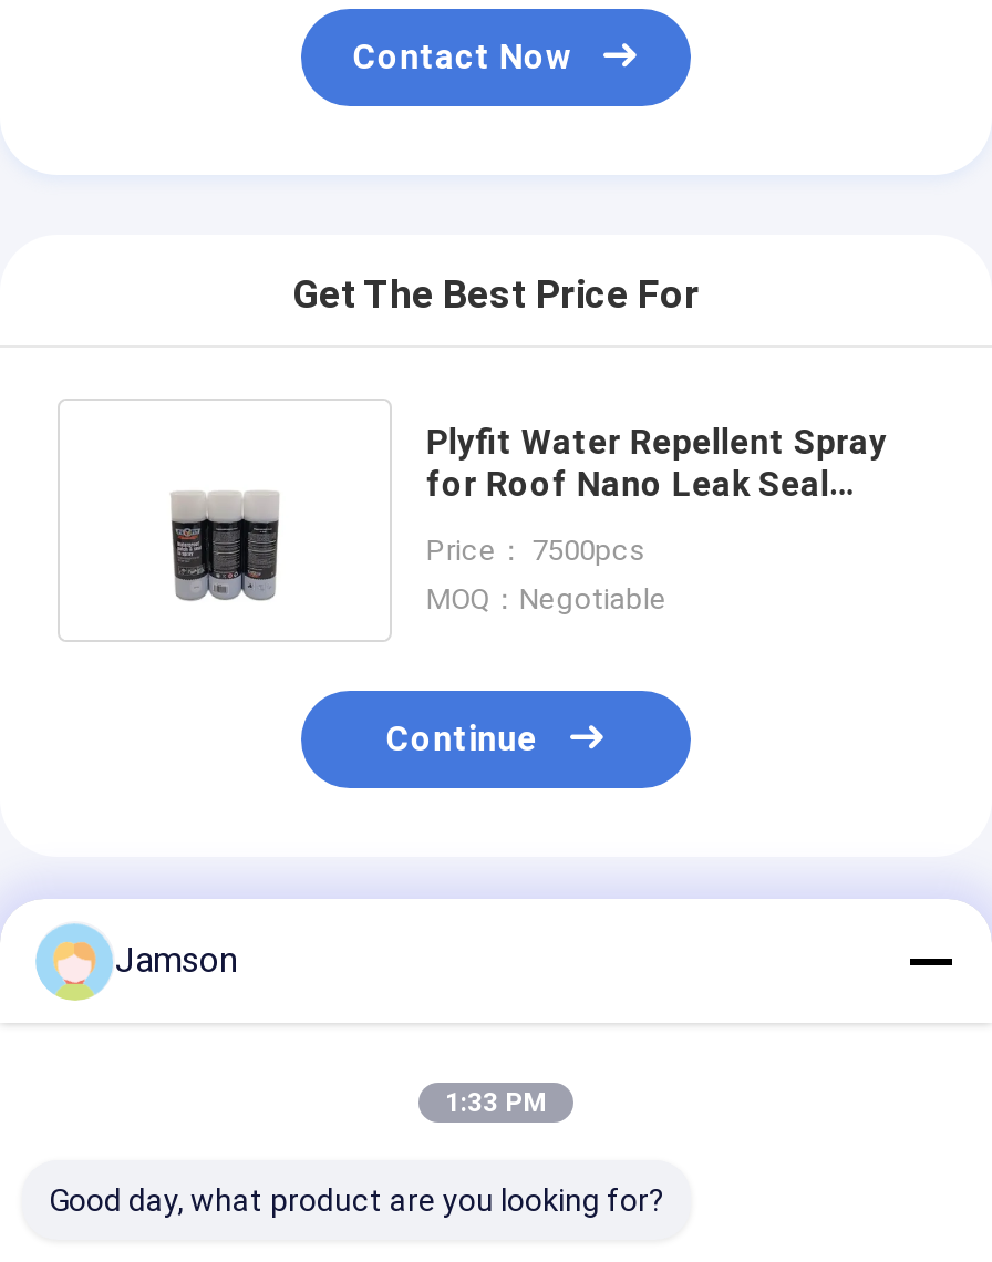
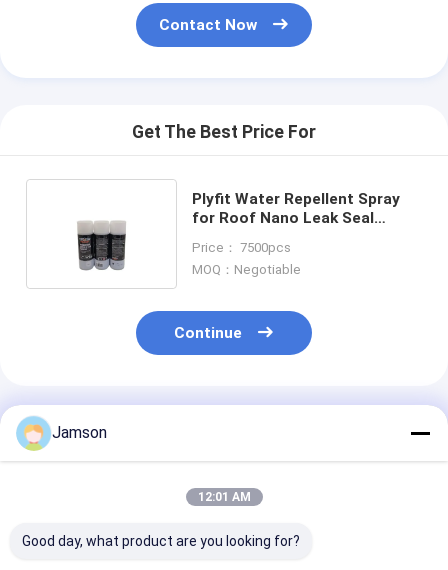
[445,1087,547,1118] 1:33 PM -> [197,490,250,504] 12:01 AM

